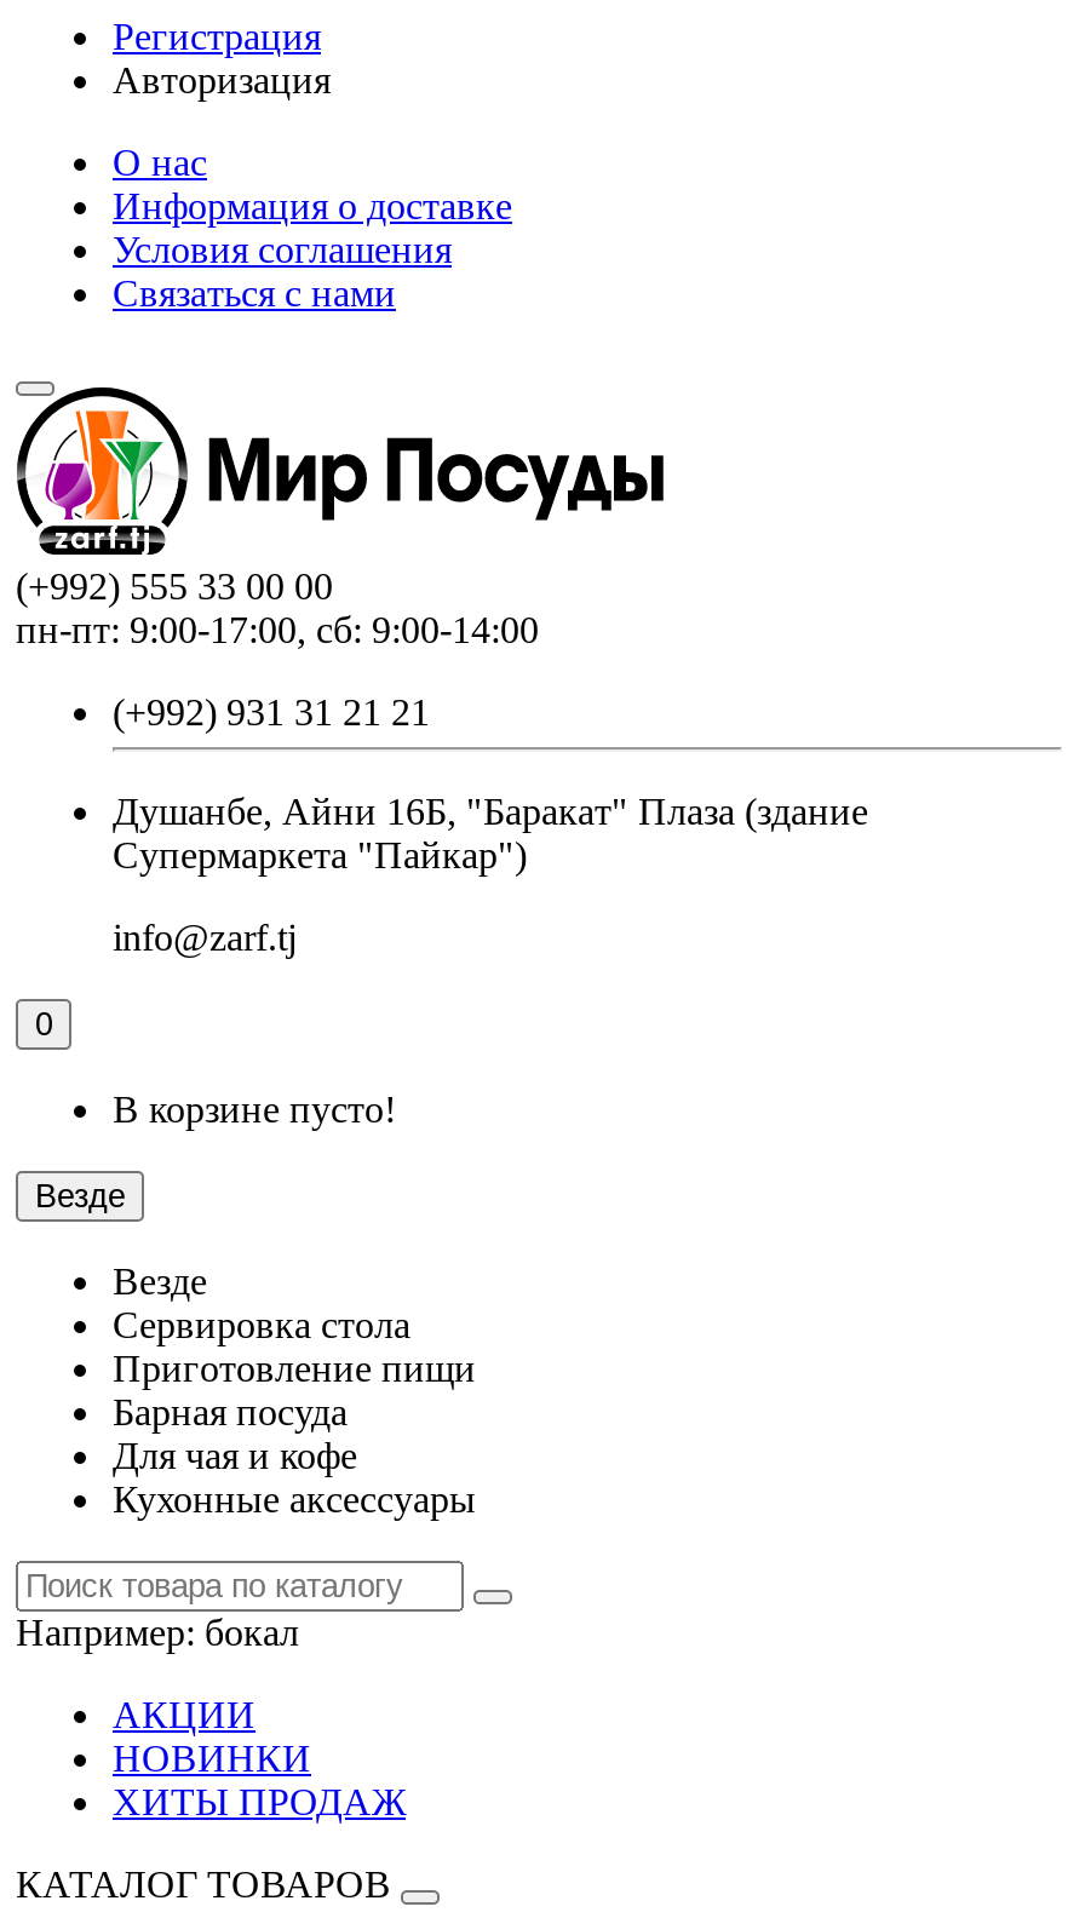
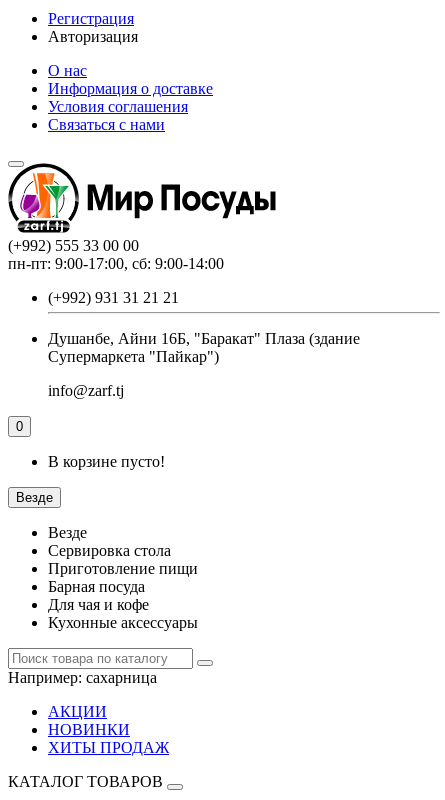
[16,1612,299,1653] Например:бокал -> [8,669,157,686] Например:сахарница

